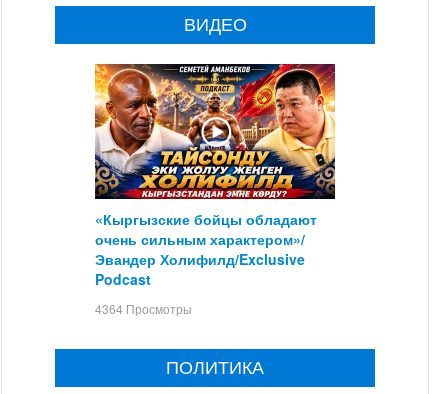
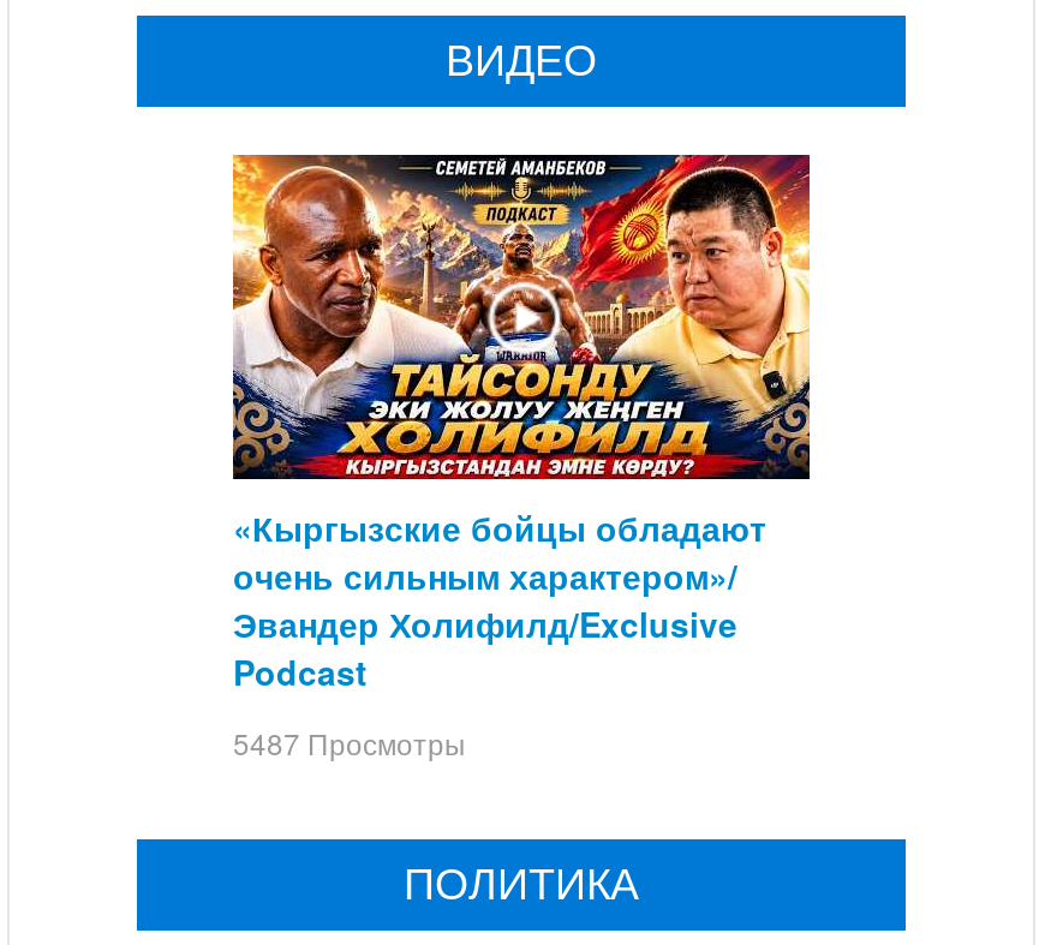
[95,300,192,317] 4364 Просмотры -> [233,721,466,762] 5487 Просмотры

